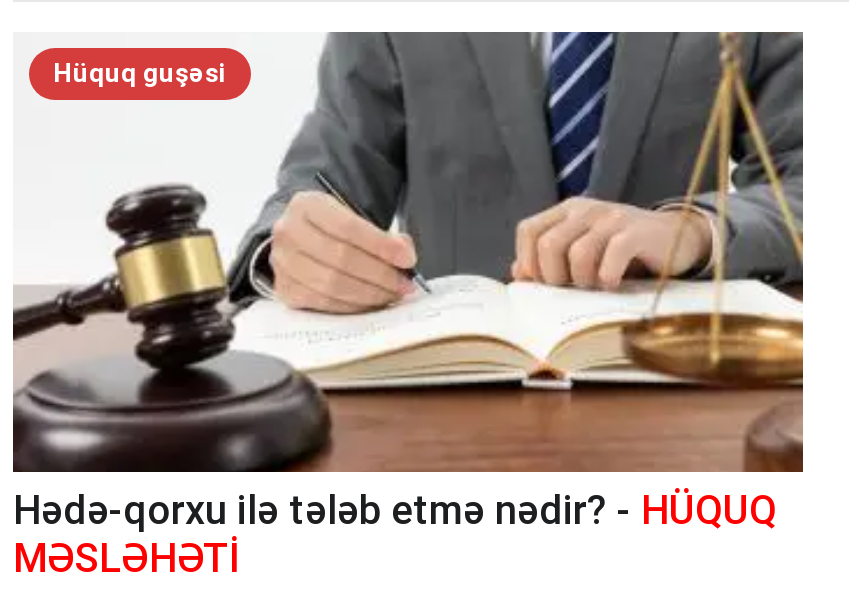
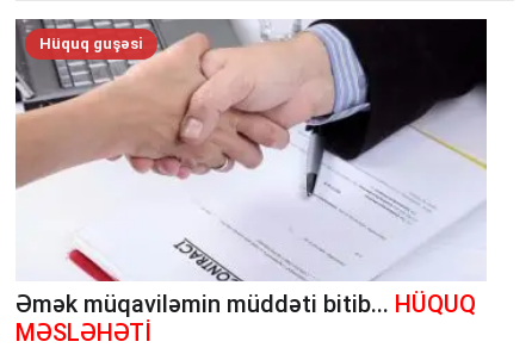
[11,30,805,533] [image] | Hədə-qorxu ilə tələb etmə nədir? - HÜQUQ -> [14,18,487,318] [image] | Əmək müqaviləmin müddəti bitib... HÜQUQ

